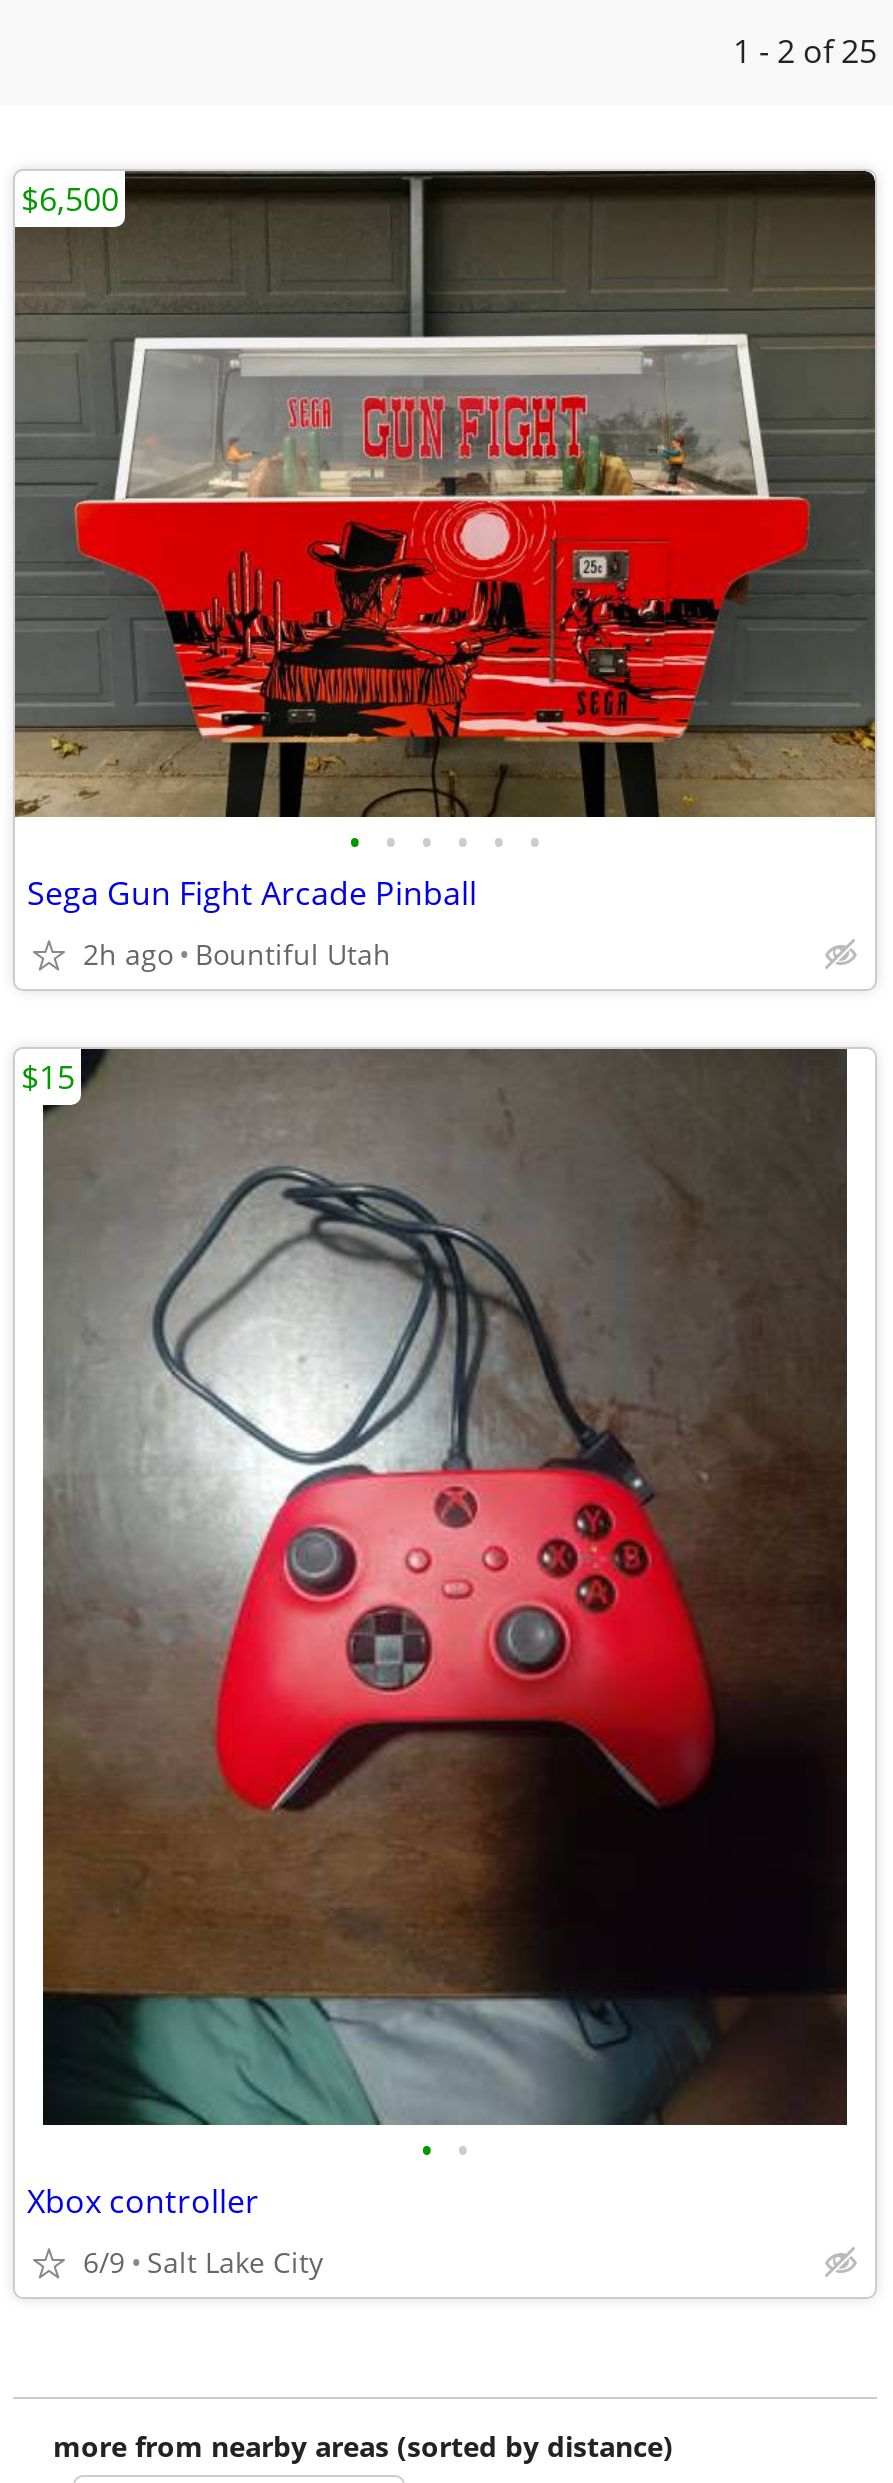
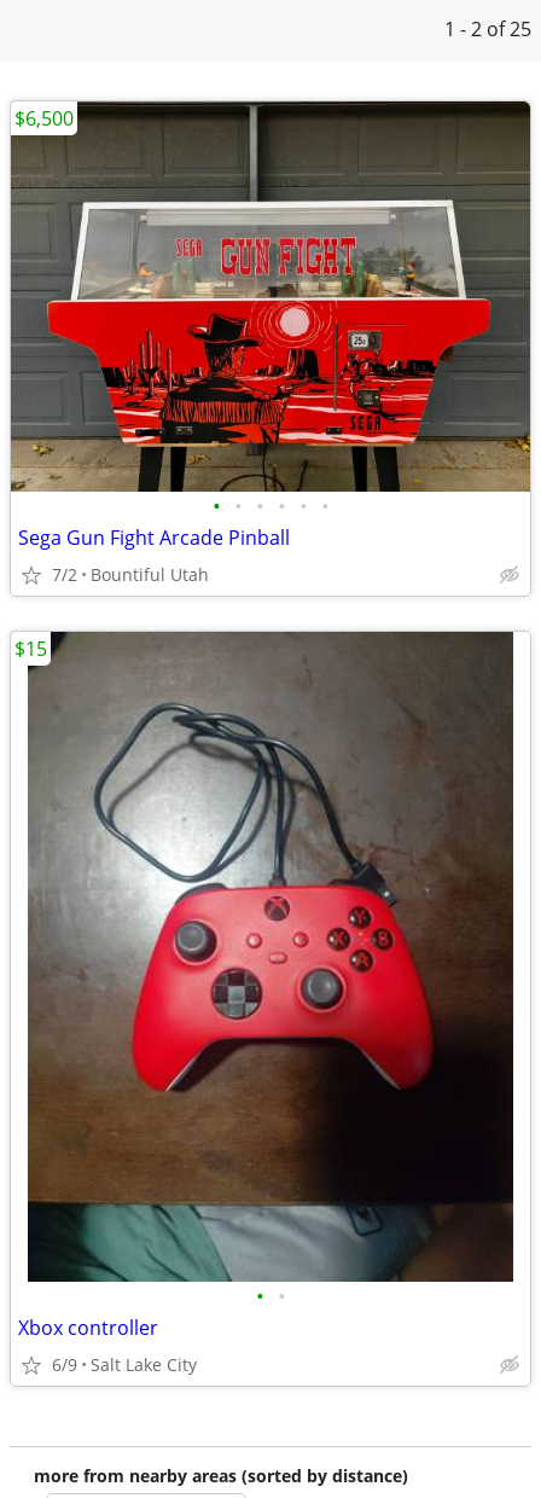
[83,935,391,973] 2h ago Bountiful Utah -> [52,563,209,586] 7/2 Bountiful Utah

